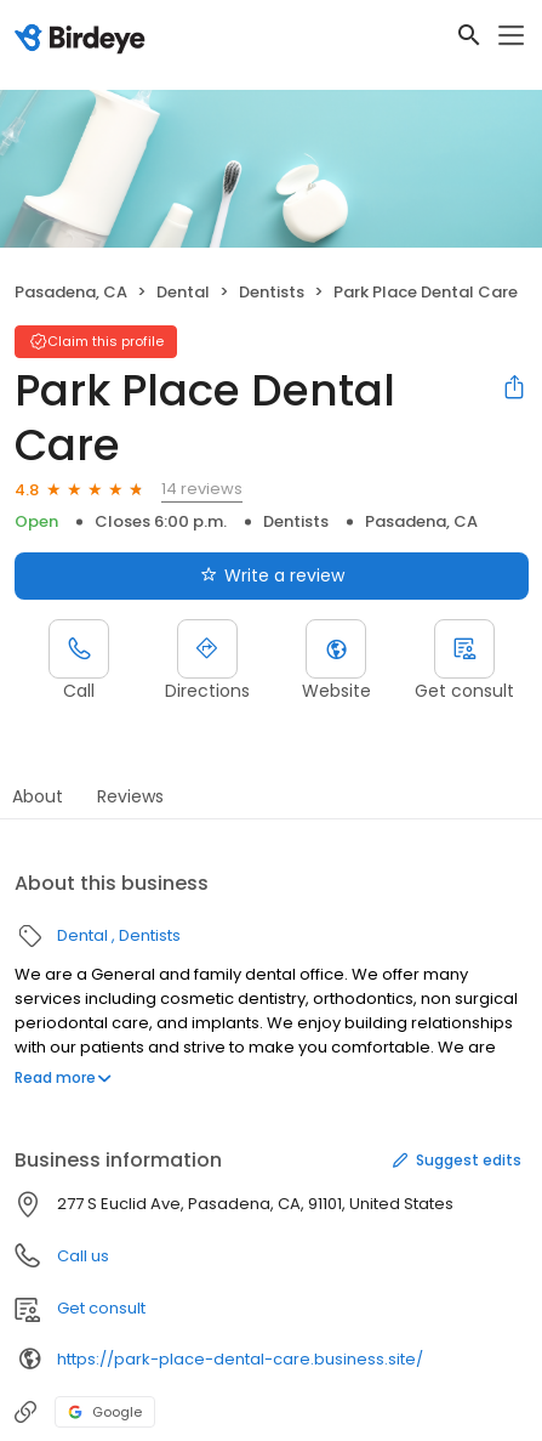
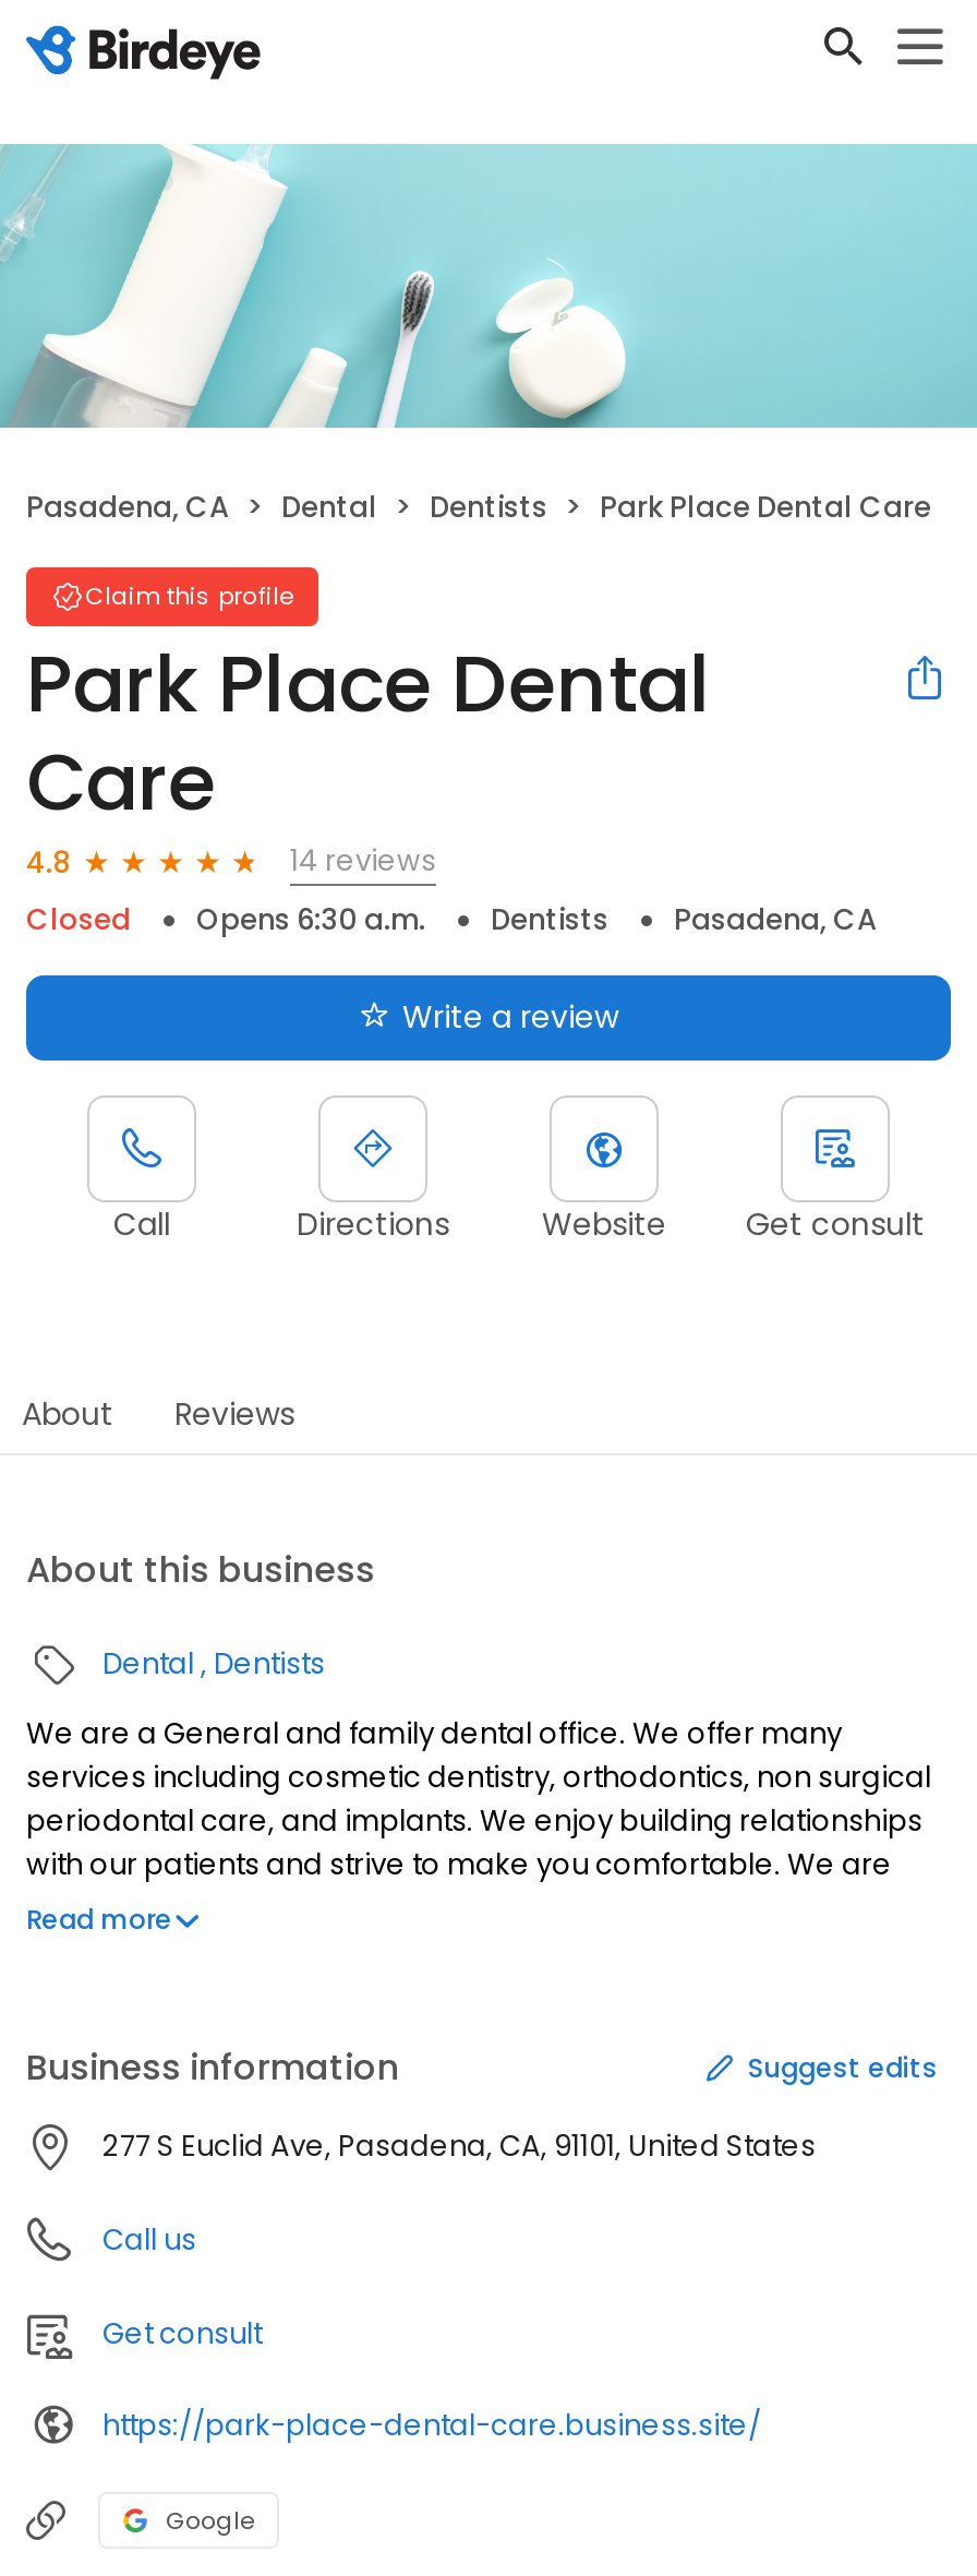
[15,510,227,533] Open | Closes 6:00 p.m. -> [26,899,425,941] Closed | Opens 6:30 a.m.

